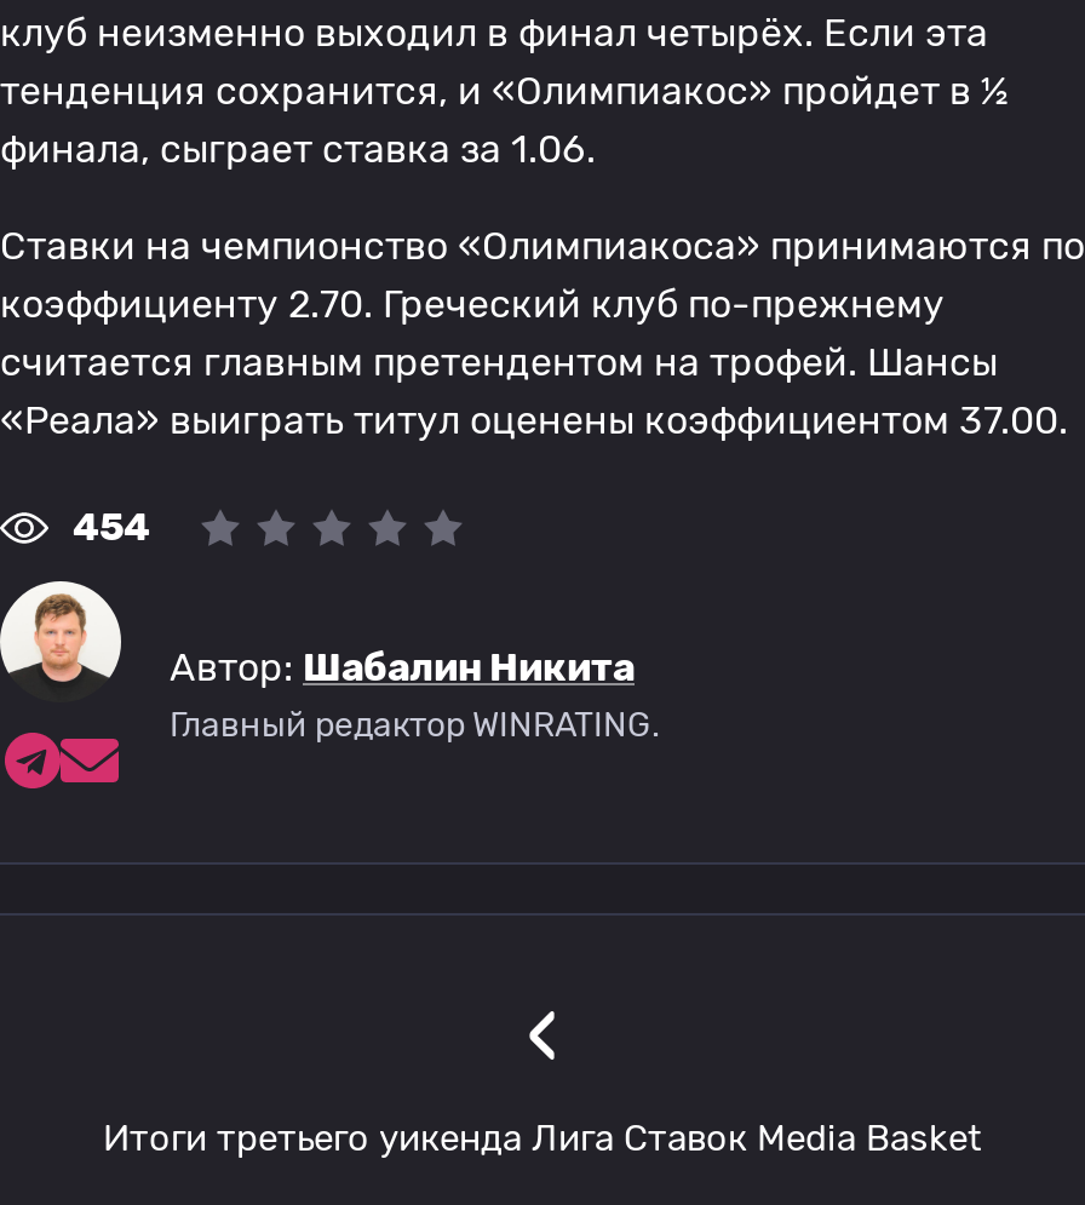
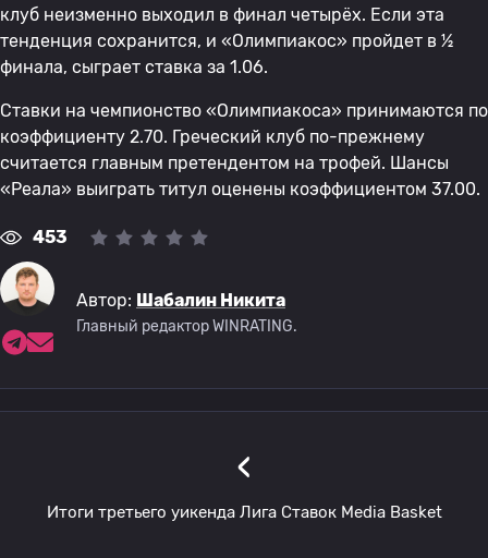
[73,504,150,550] 454 -> [33,227,68,247] 453

